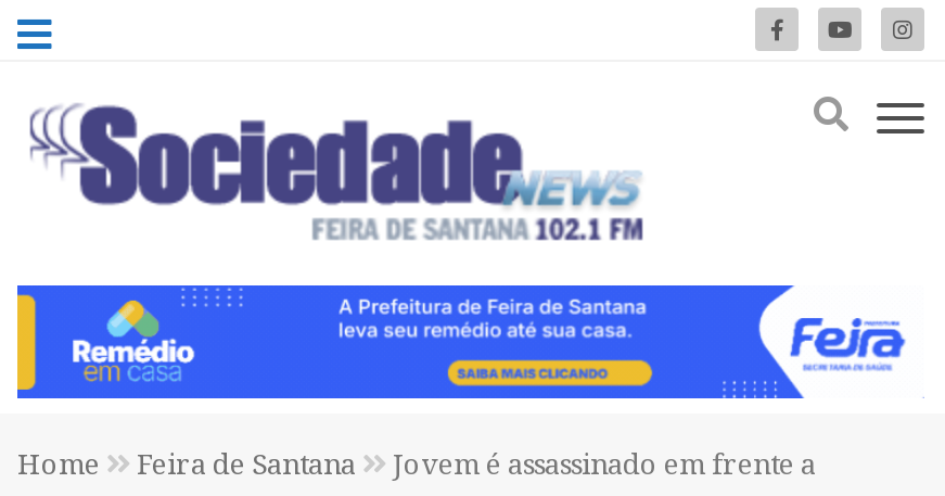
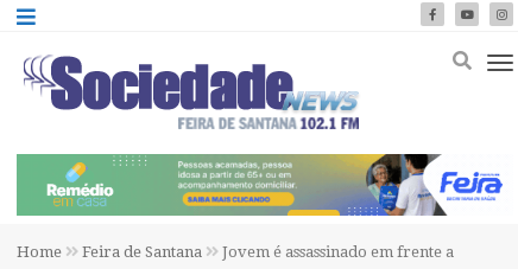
[15,283,803,400] [image] -> [15,153,448,217] [image]

